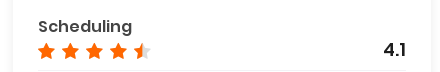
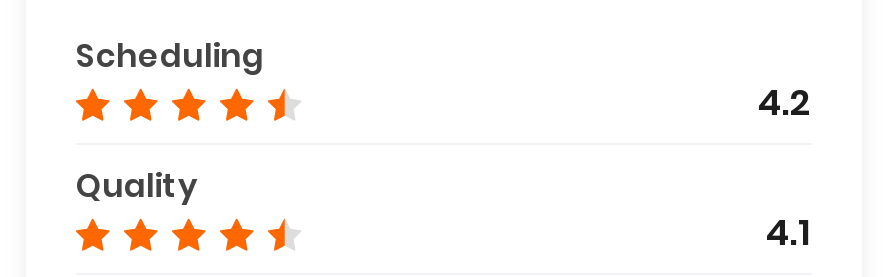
none -> [76,77,812,210] 4.2 | Quality

